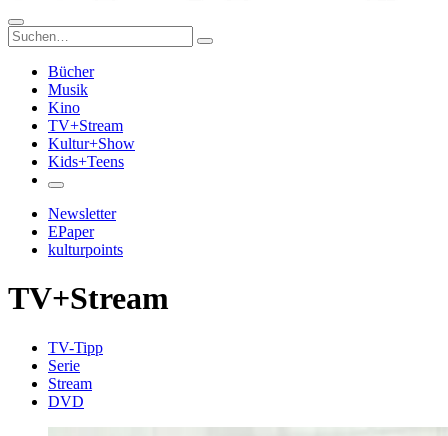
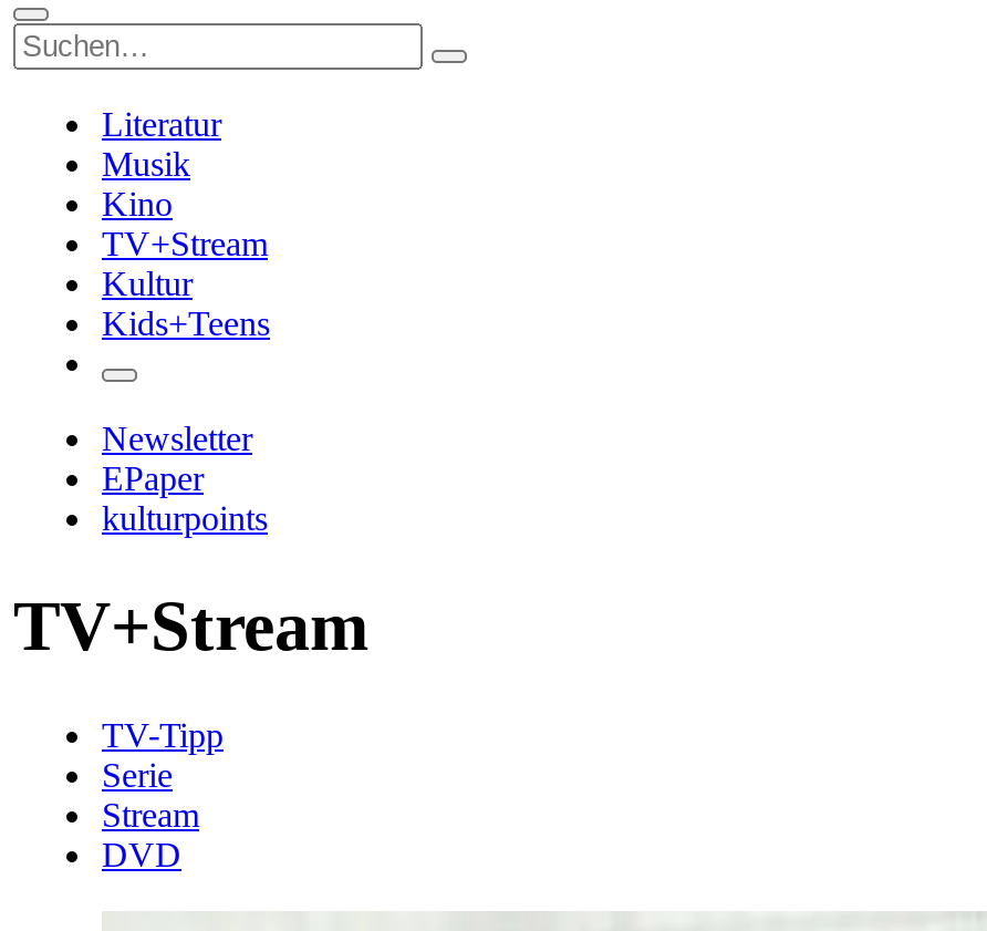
[48,63,94,80] Bücher -> [102,105,221,143] Literatur
[48,135,135,152] Kultur+Show -> [102,265,193,302] Kultur

